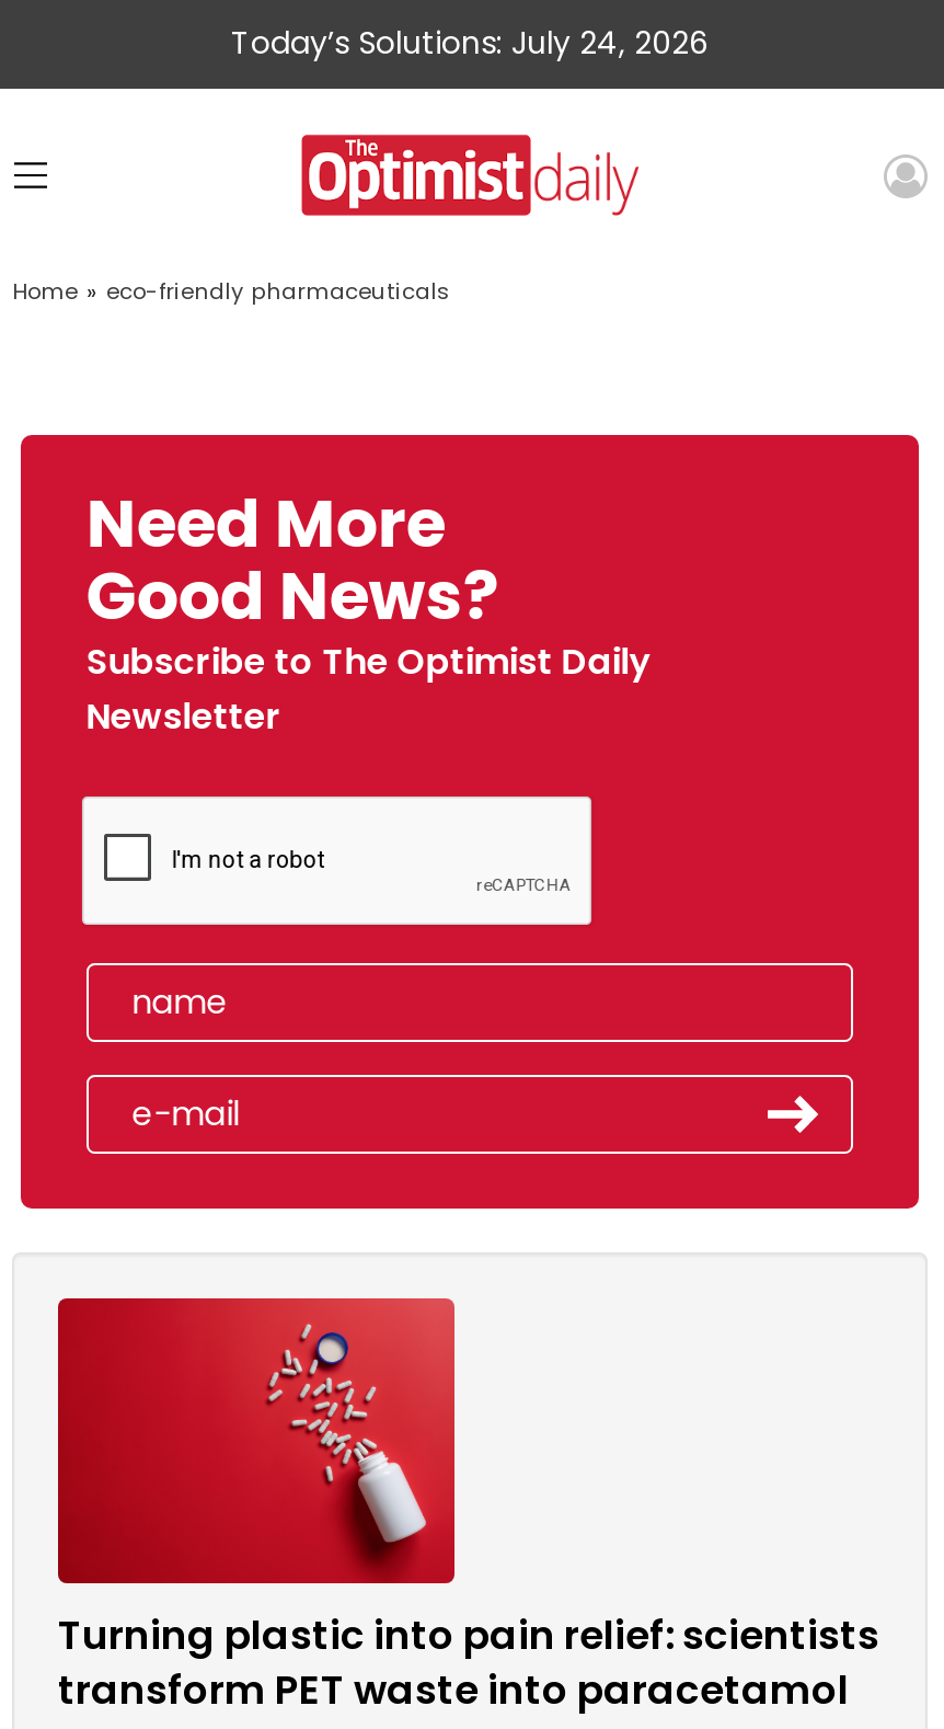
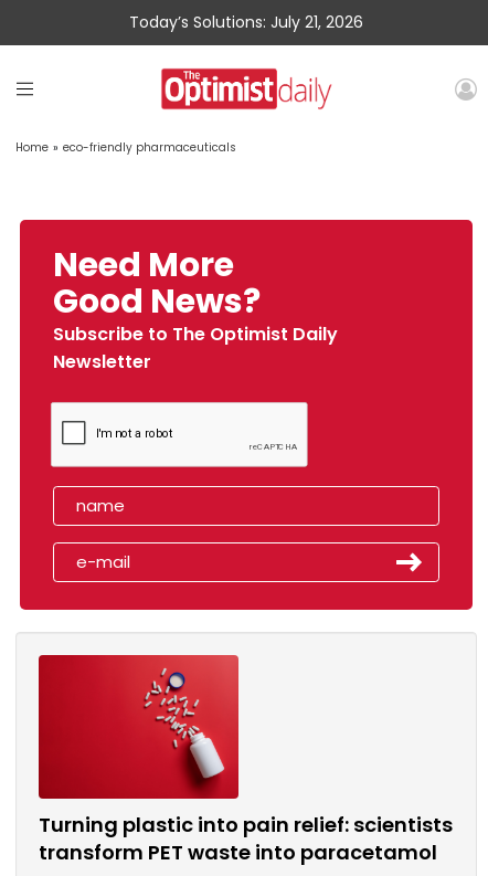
[231,21,709,65] Today’s Solutions: July 24, 2026 -> [129,11,363,33] Today’s Solutions: July 21, 2026

